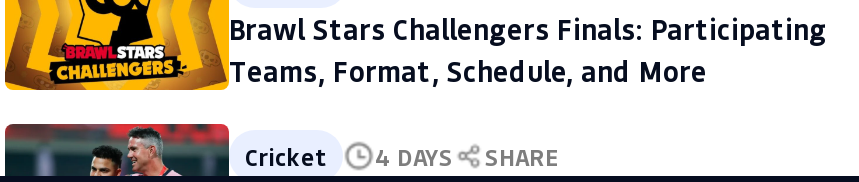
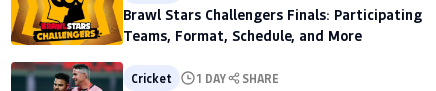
[245,141,559,173] Cricket 4 DAYS SHARE -> [131,70,279,86] Cricket 1 DAY SHARE

